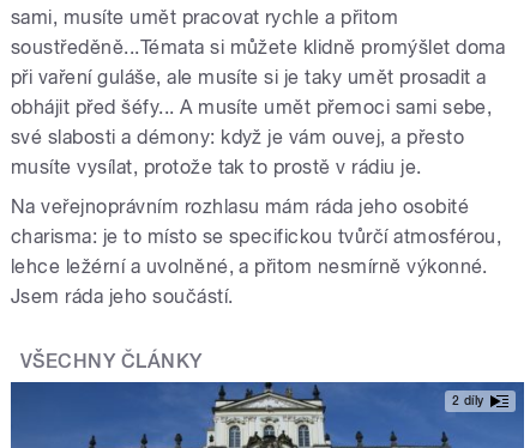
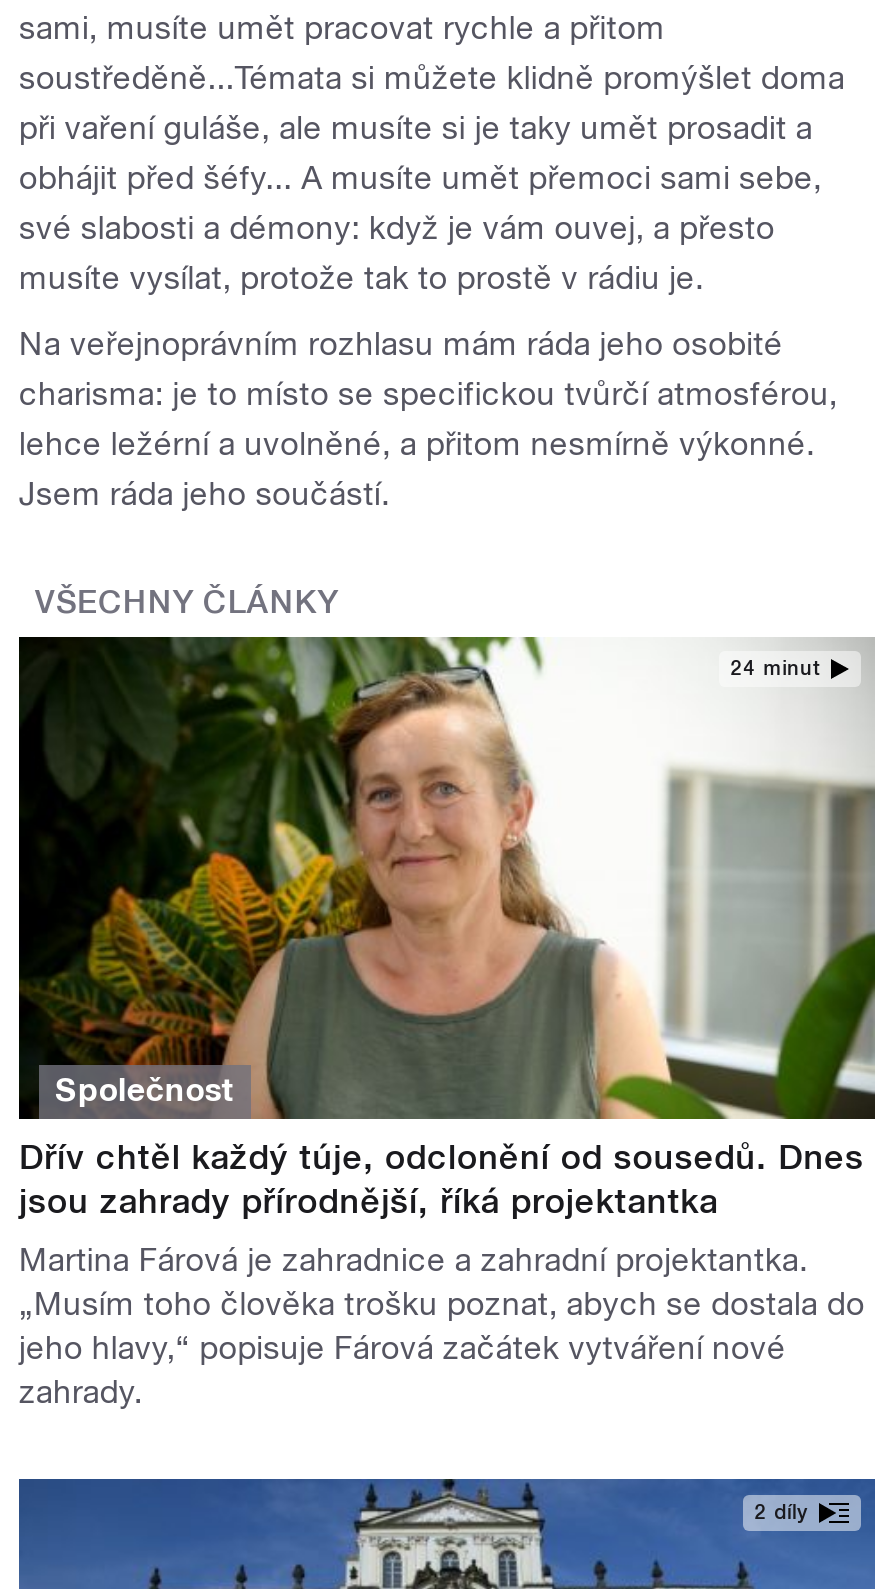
none -> [17,635,877,1121] [image] | 24 minut
none -> [19,1071,865,1411] Společnost | Dřív chtěl každý túje, odclonění od sousedů. Dnes | jsou zahrady přírodnější, říká projektantka | Martina Fárová je zahradnice a zahradní projektantka. | „Musím toho člověka trošku poznat, abych se dostala do | jeho hlavy,“ popisuje Fárová začátek vytváření nové | zahrady.

